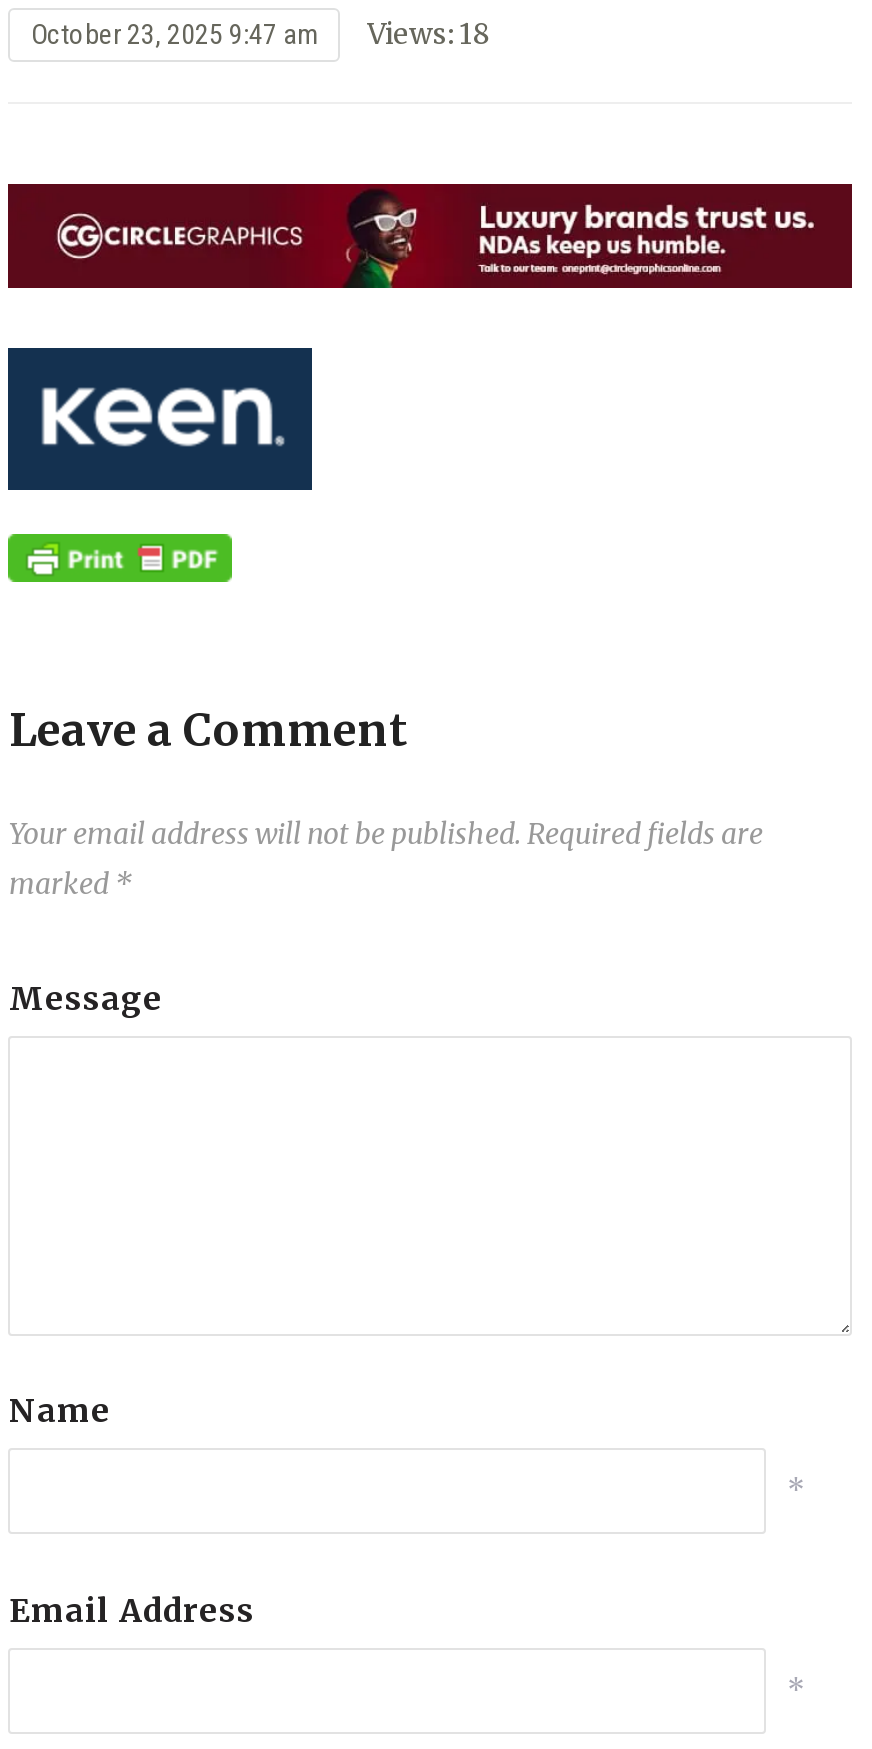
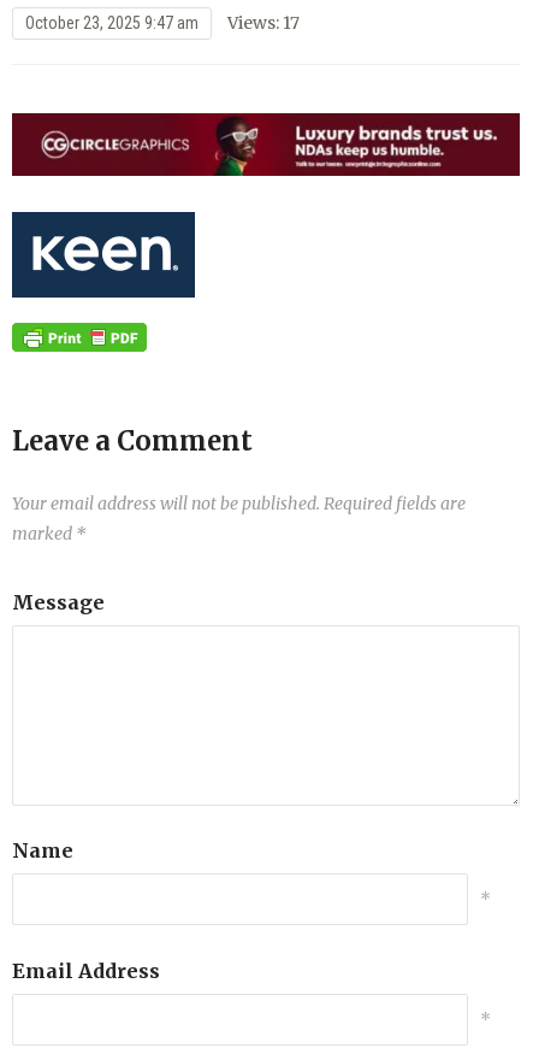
[31,16,491,52] October 23, 2025 9:47 am Views: 18 -> [26,12,300,34] October 23, 2025 9:47 am Views: 17

